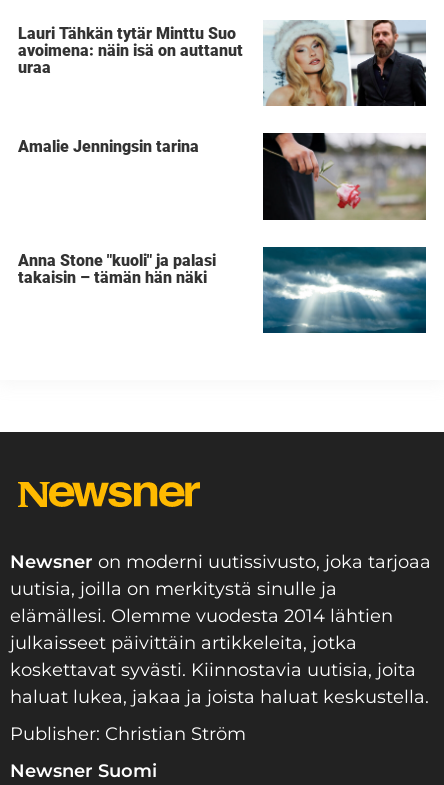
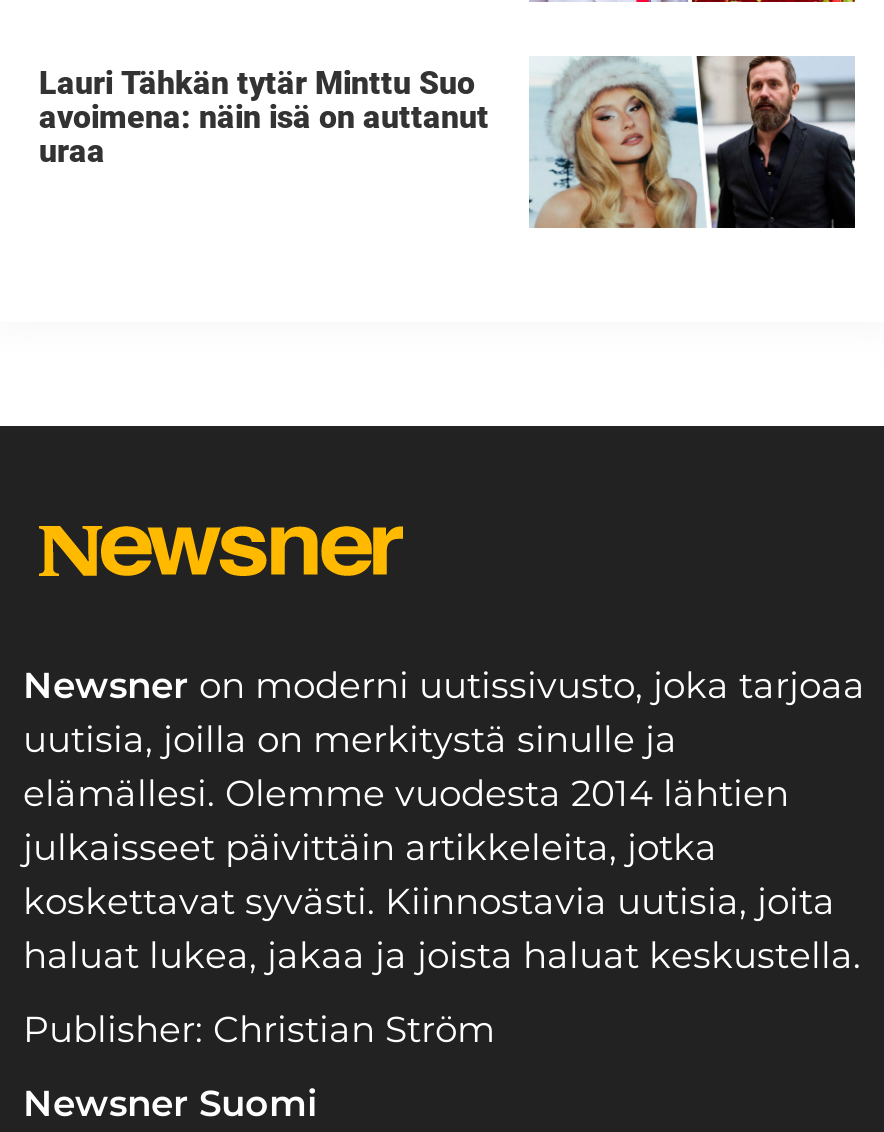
[18,137,199,156] Amalie Jenningsin tarina -> none
[262,132,427,221] [image] -> none
[18,250,216,286] Anna Stone "kuoli" ja palasi | takaisin – tämän hän näki -> none
[262,246,427,334] [image] -> none

